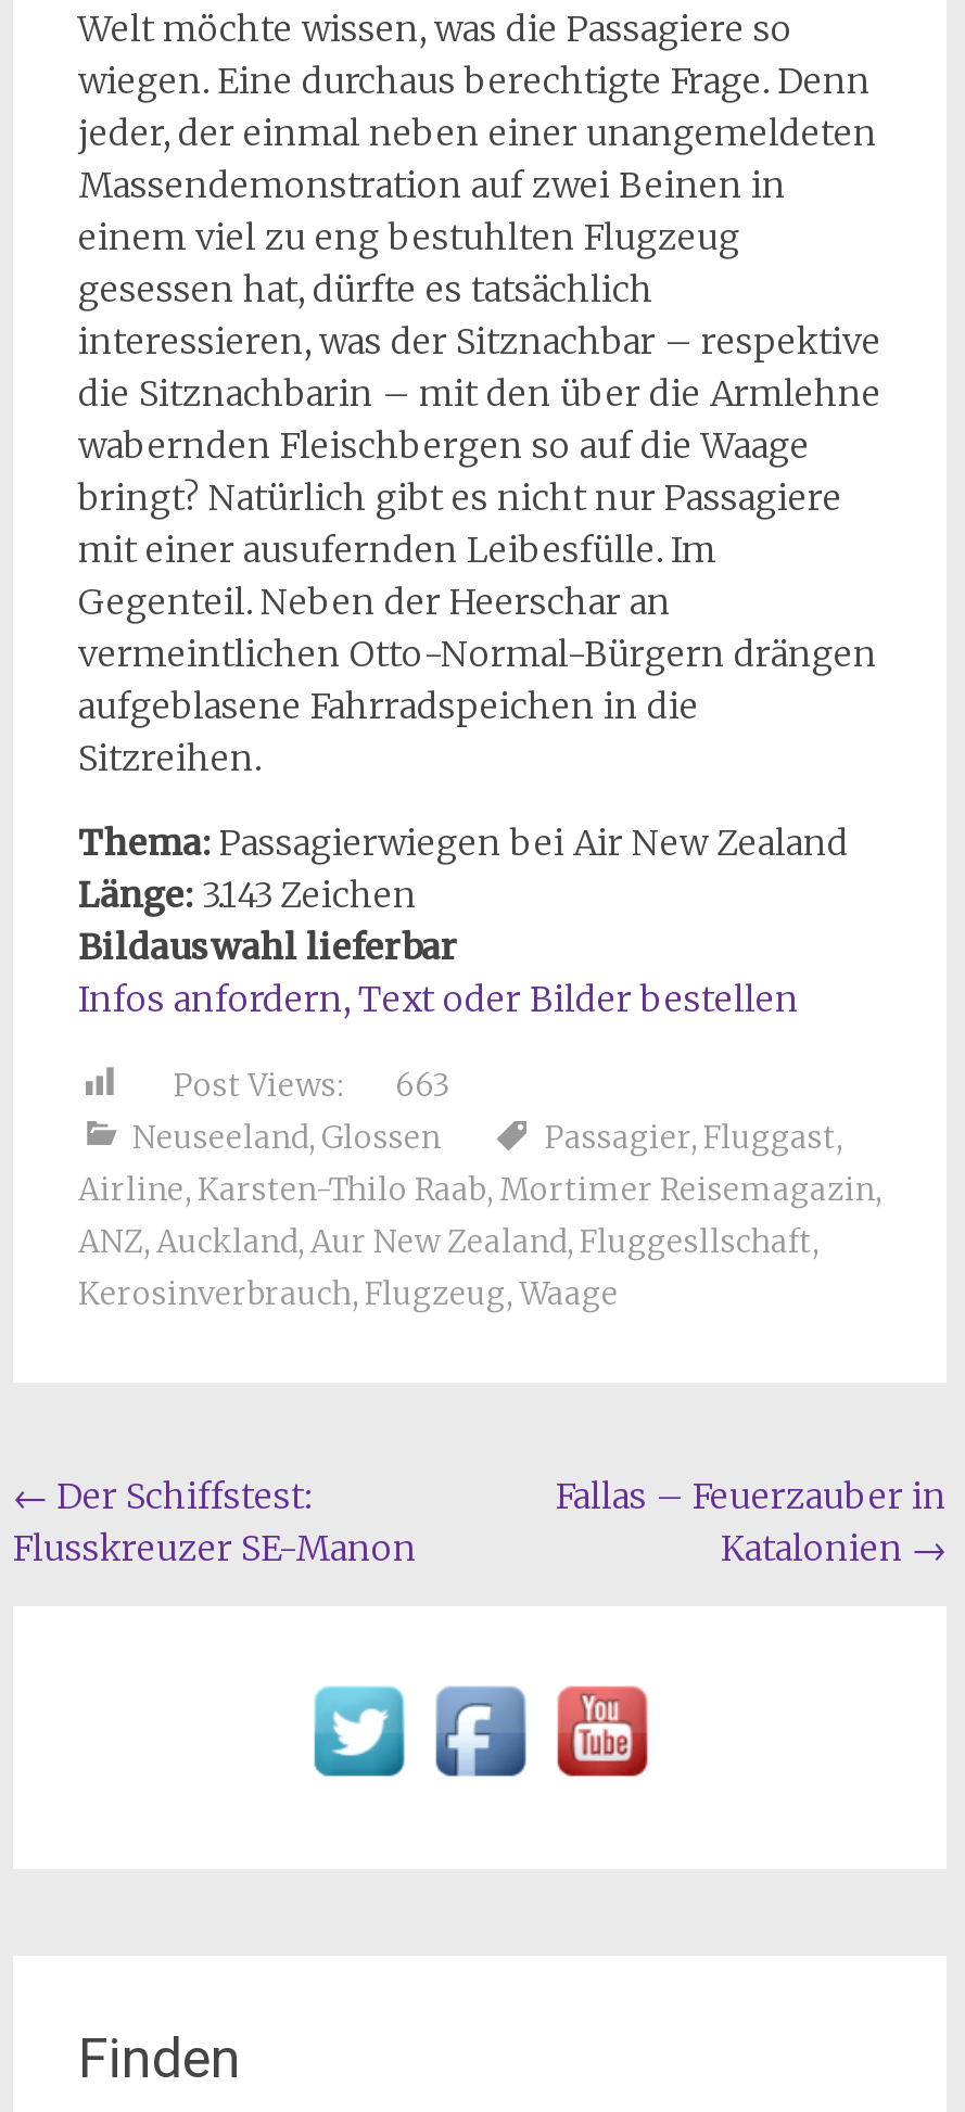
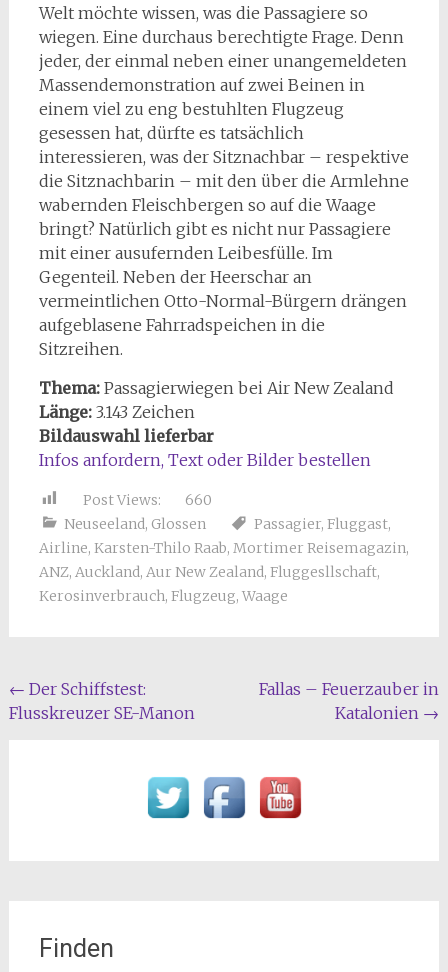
[174,1066,449,1105] Post Views: 663 -> [83,491,212,509] Post Views: 660

